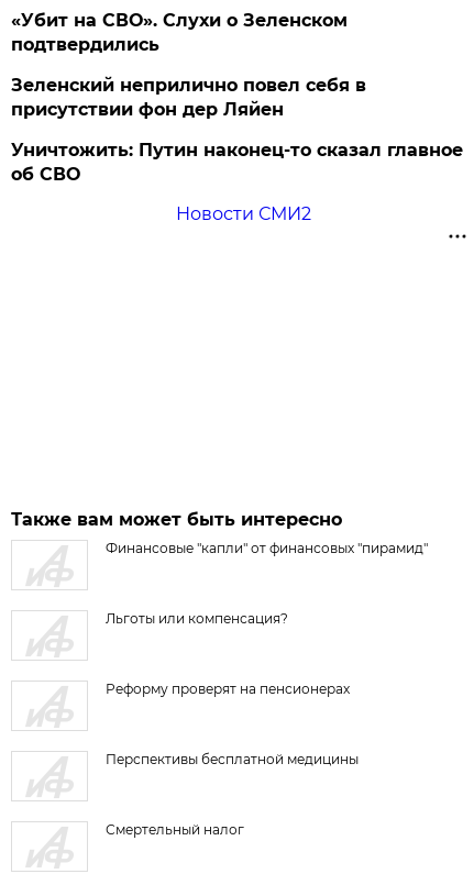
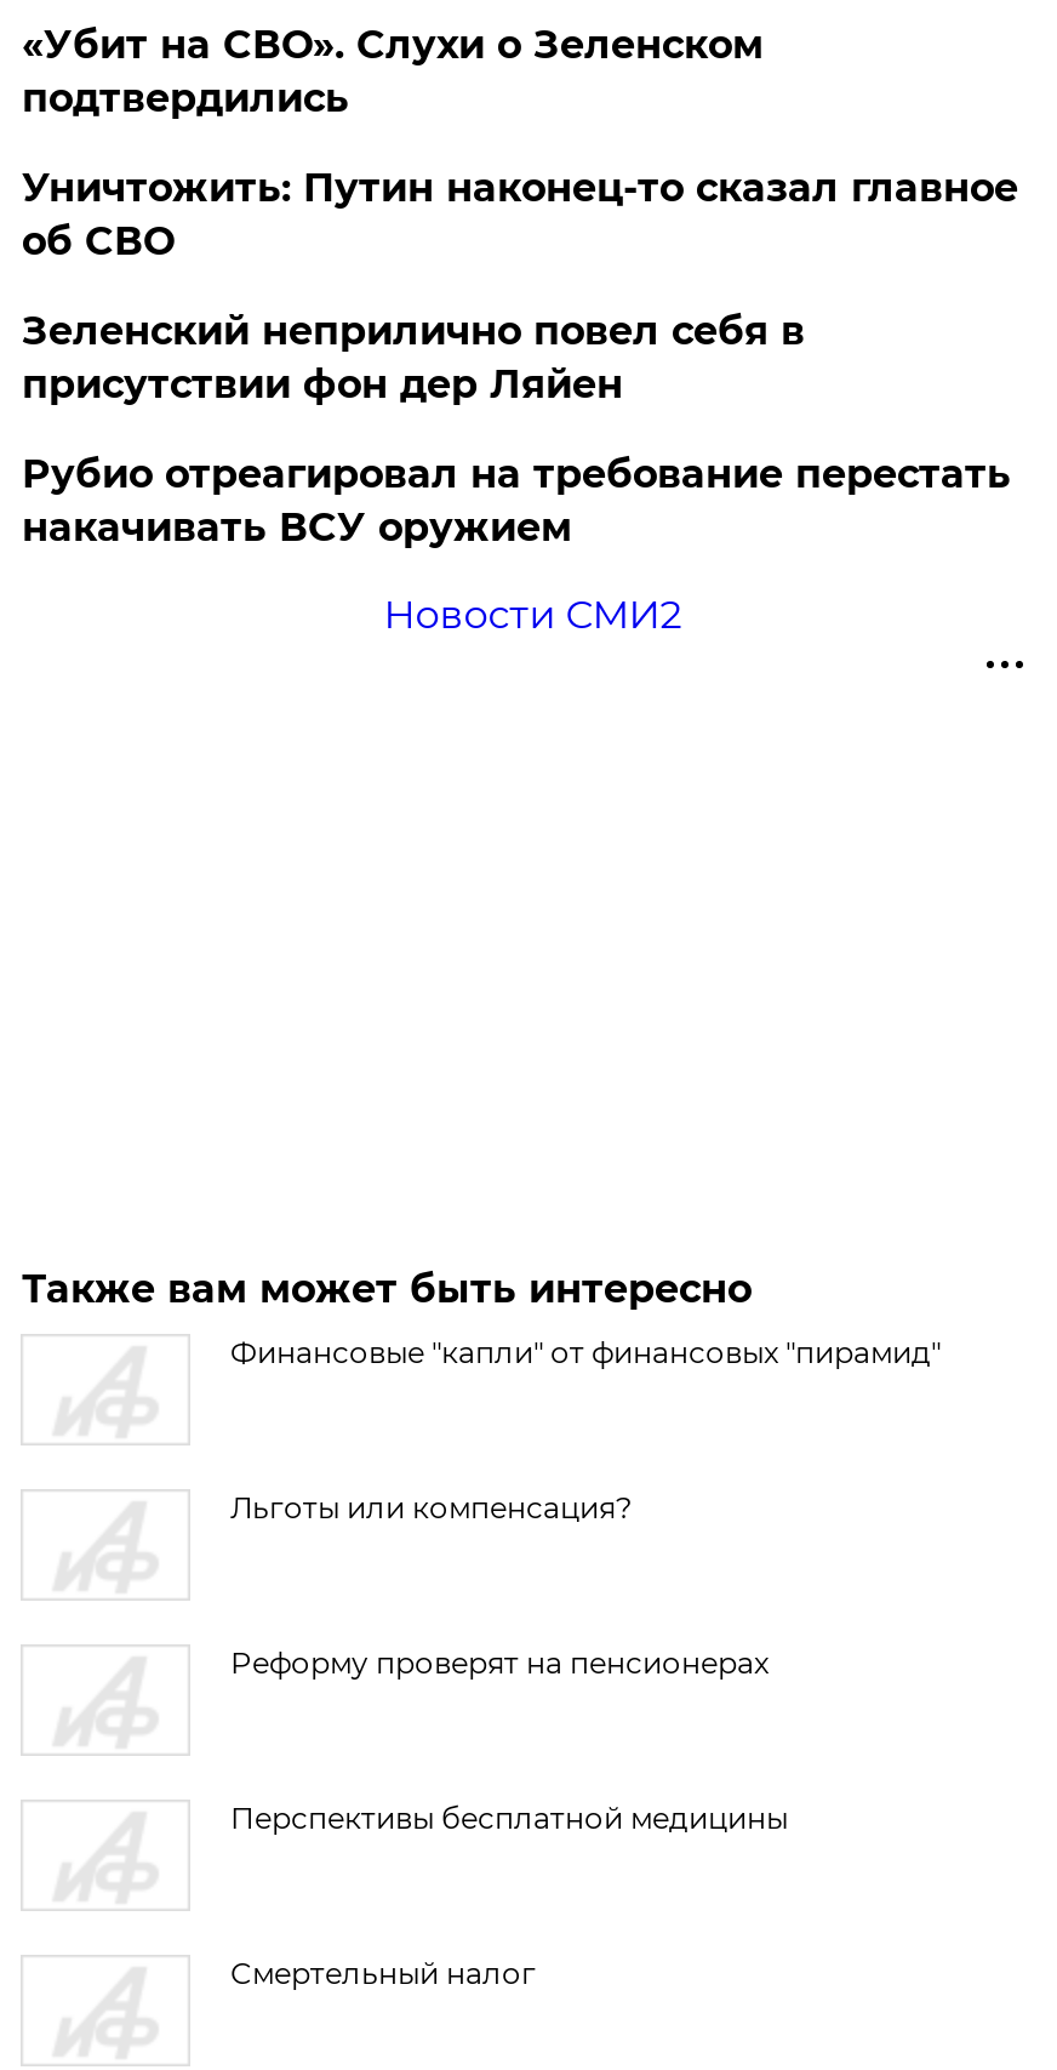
none -> [22,451,1011,551] Рубио отреагировал на требование перестать | накачивать ВСУ оружием
moved [11,140,463,185] -> [22,165,1018,264]: Уничтожить: Путин наконец-то сказал главное | об СВО

